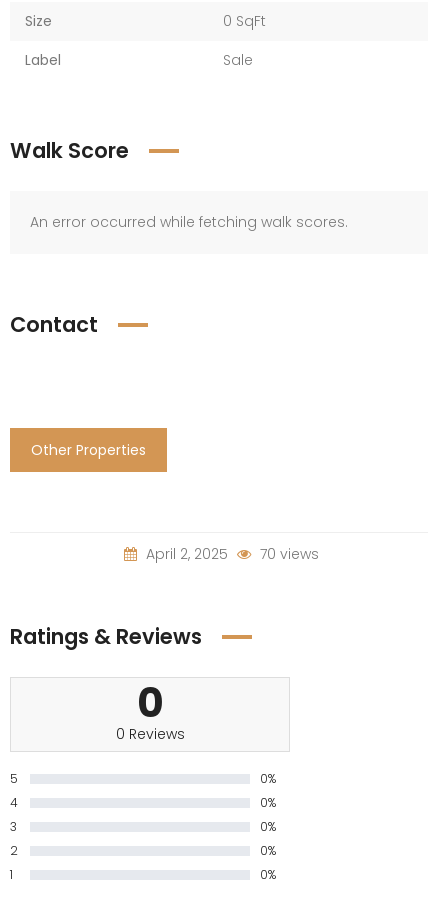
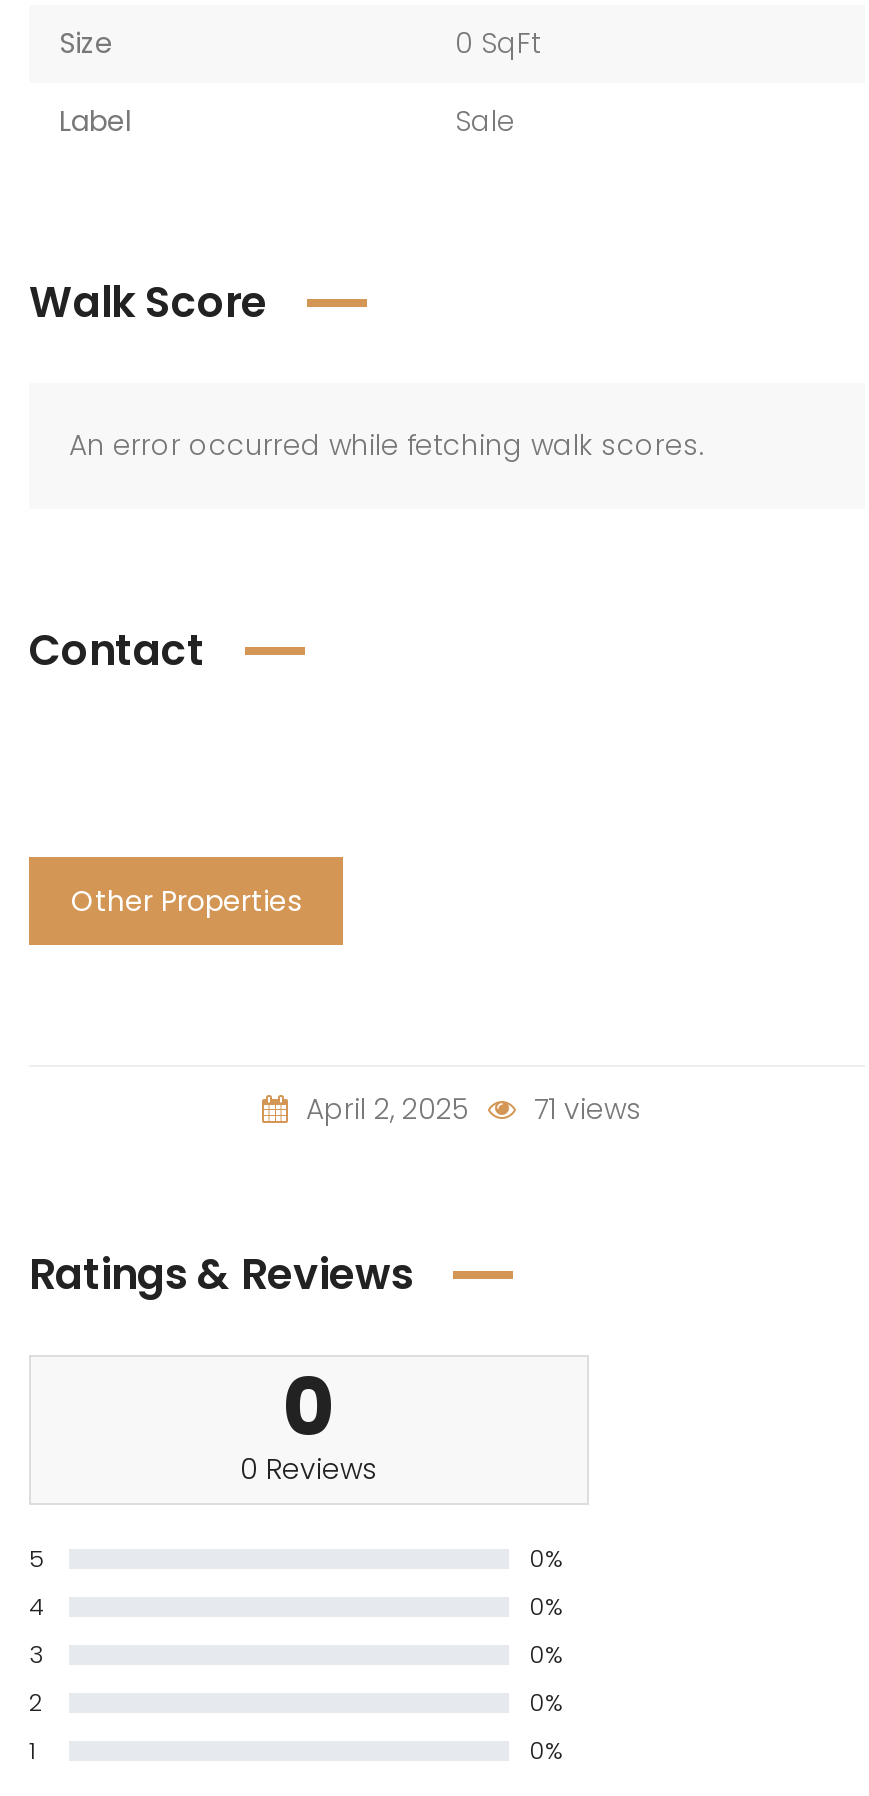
[142,544,319,564] April 2, 2025 70 views -> [298,1089,642,1129] April 2, 2025 71 views

